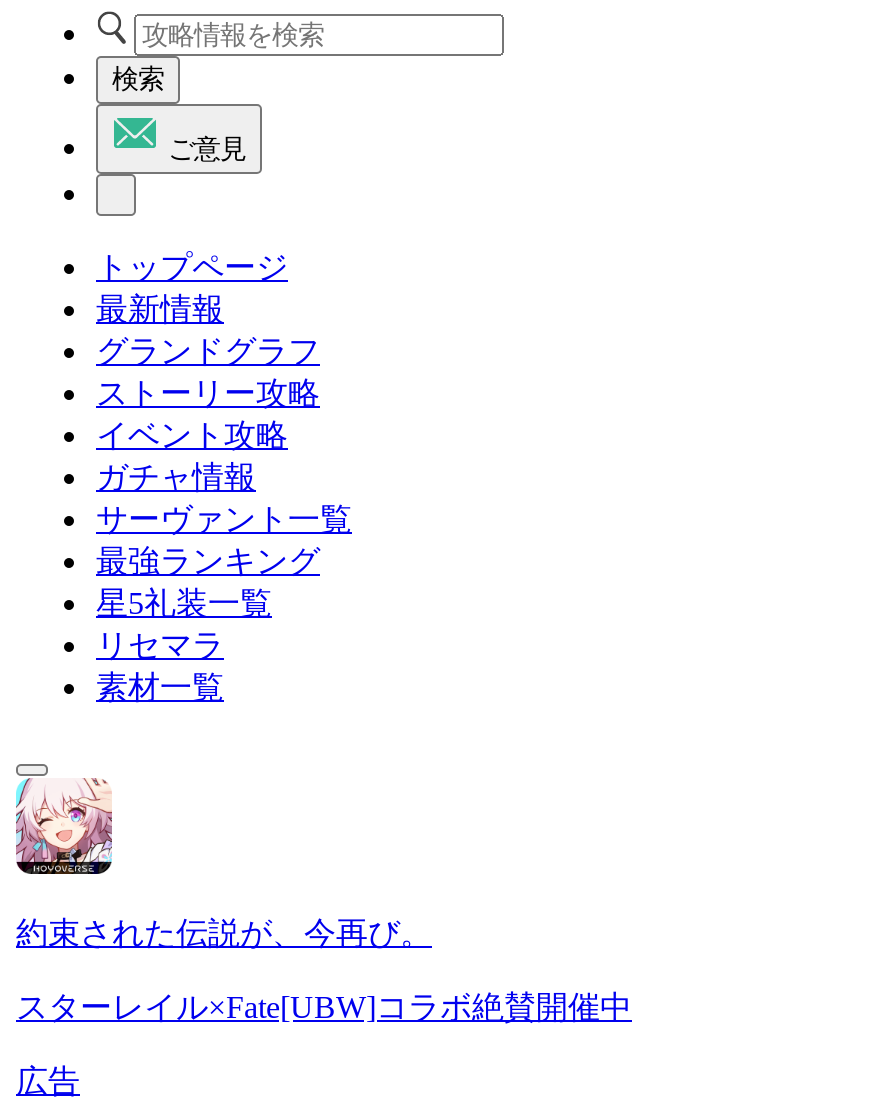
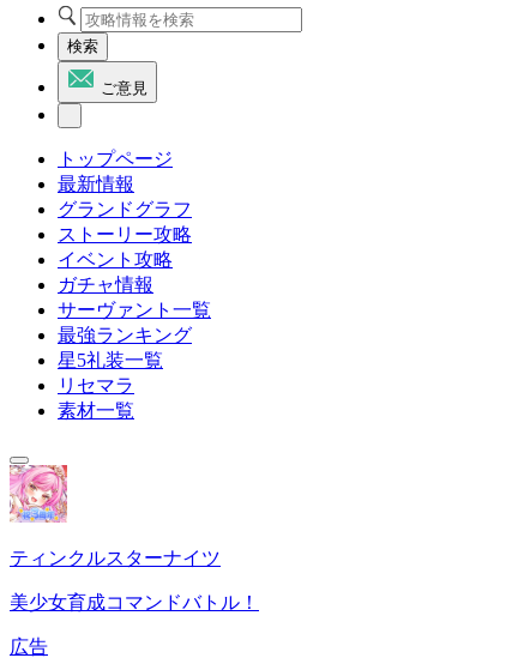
[14,776,432,950] [image] | 約束された伝説が、今再び。 -> [8,464,221,568] [image] | ティンクルスターナイツ
[16,990,632,1024] スターレイル×Fate[UBW]コラボ絶賛開催中 -> [10,592,259,612] 美少女育成コマンドバトル！

